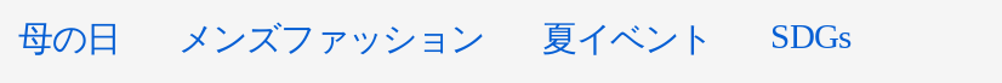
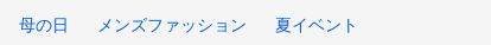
[770,17,850,56] SDGs -> none

